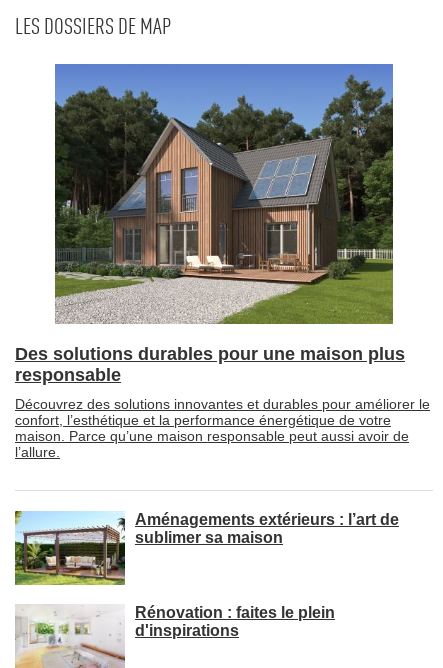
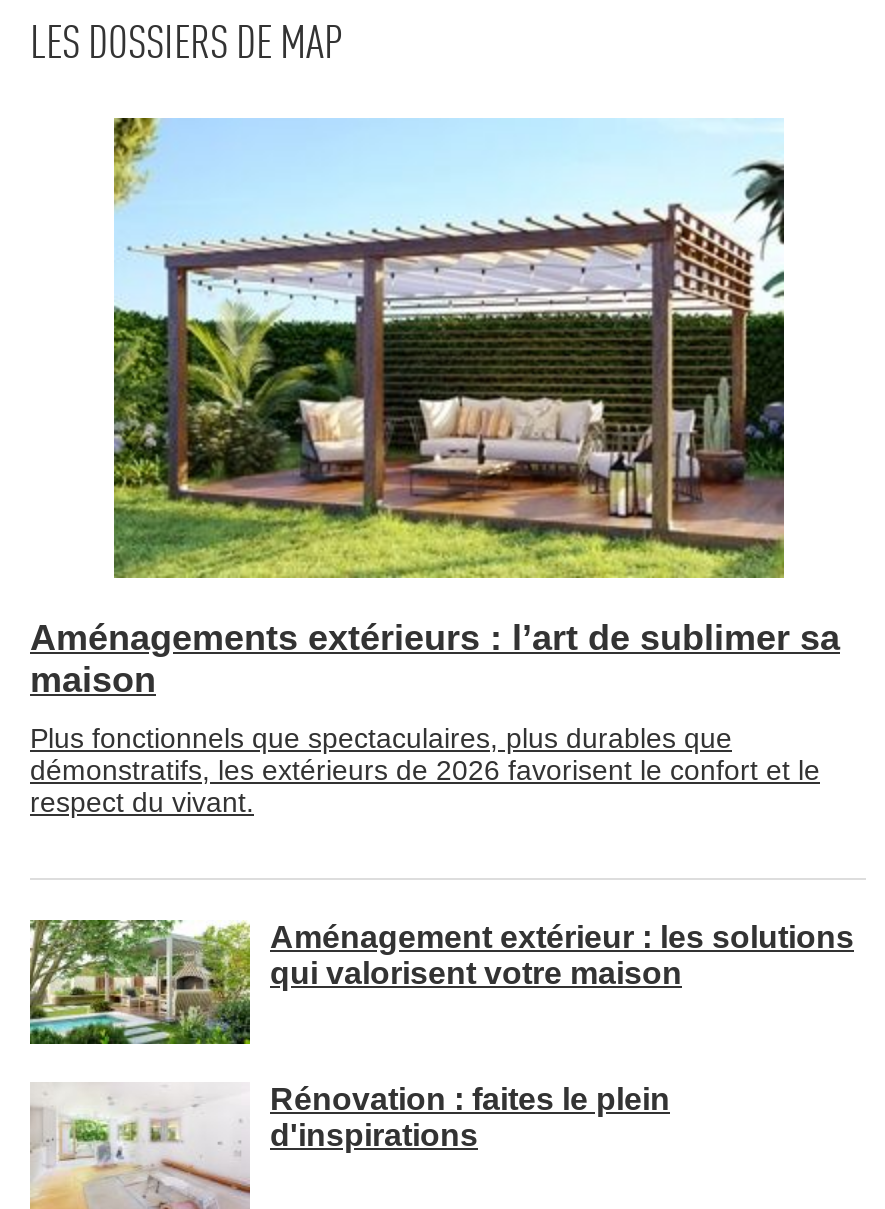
[15,63,405,384] [image] | Des solutions durables pour une maison plus | responsable -> [30,116,840,700] [image] | Aménagements extérieurs : l’art de sublimer sa | maison
[15,395,430,459] Découvrez des solutions innovantes et durables pour améliorer le | confort, l’esthétique et la performance énergétique de votre | maison. Parce qu’une maison responsable peut aussi avoir de | l’allure. -> [30,722,820,818] Plus fonctionnels que spectaculaires, plus durables que | démonstratifs, les extérieurs de 2026 favorisent le confort et le | respect du vivant.
[14,510,399,585] [image] | Aménagements extérieurs : l’art de | sublimer sa maison -> [30,918,854,1044] [image] | Aménagement extérieur : les solutions | qui valorisent votre maison

